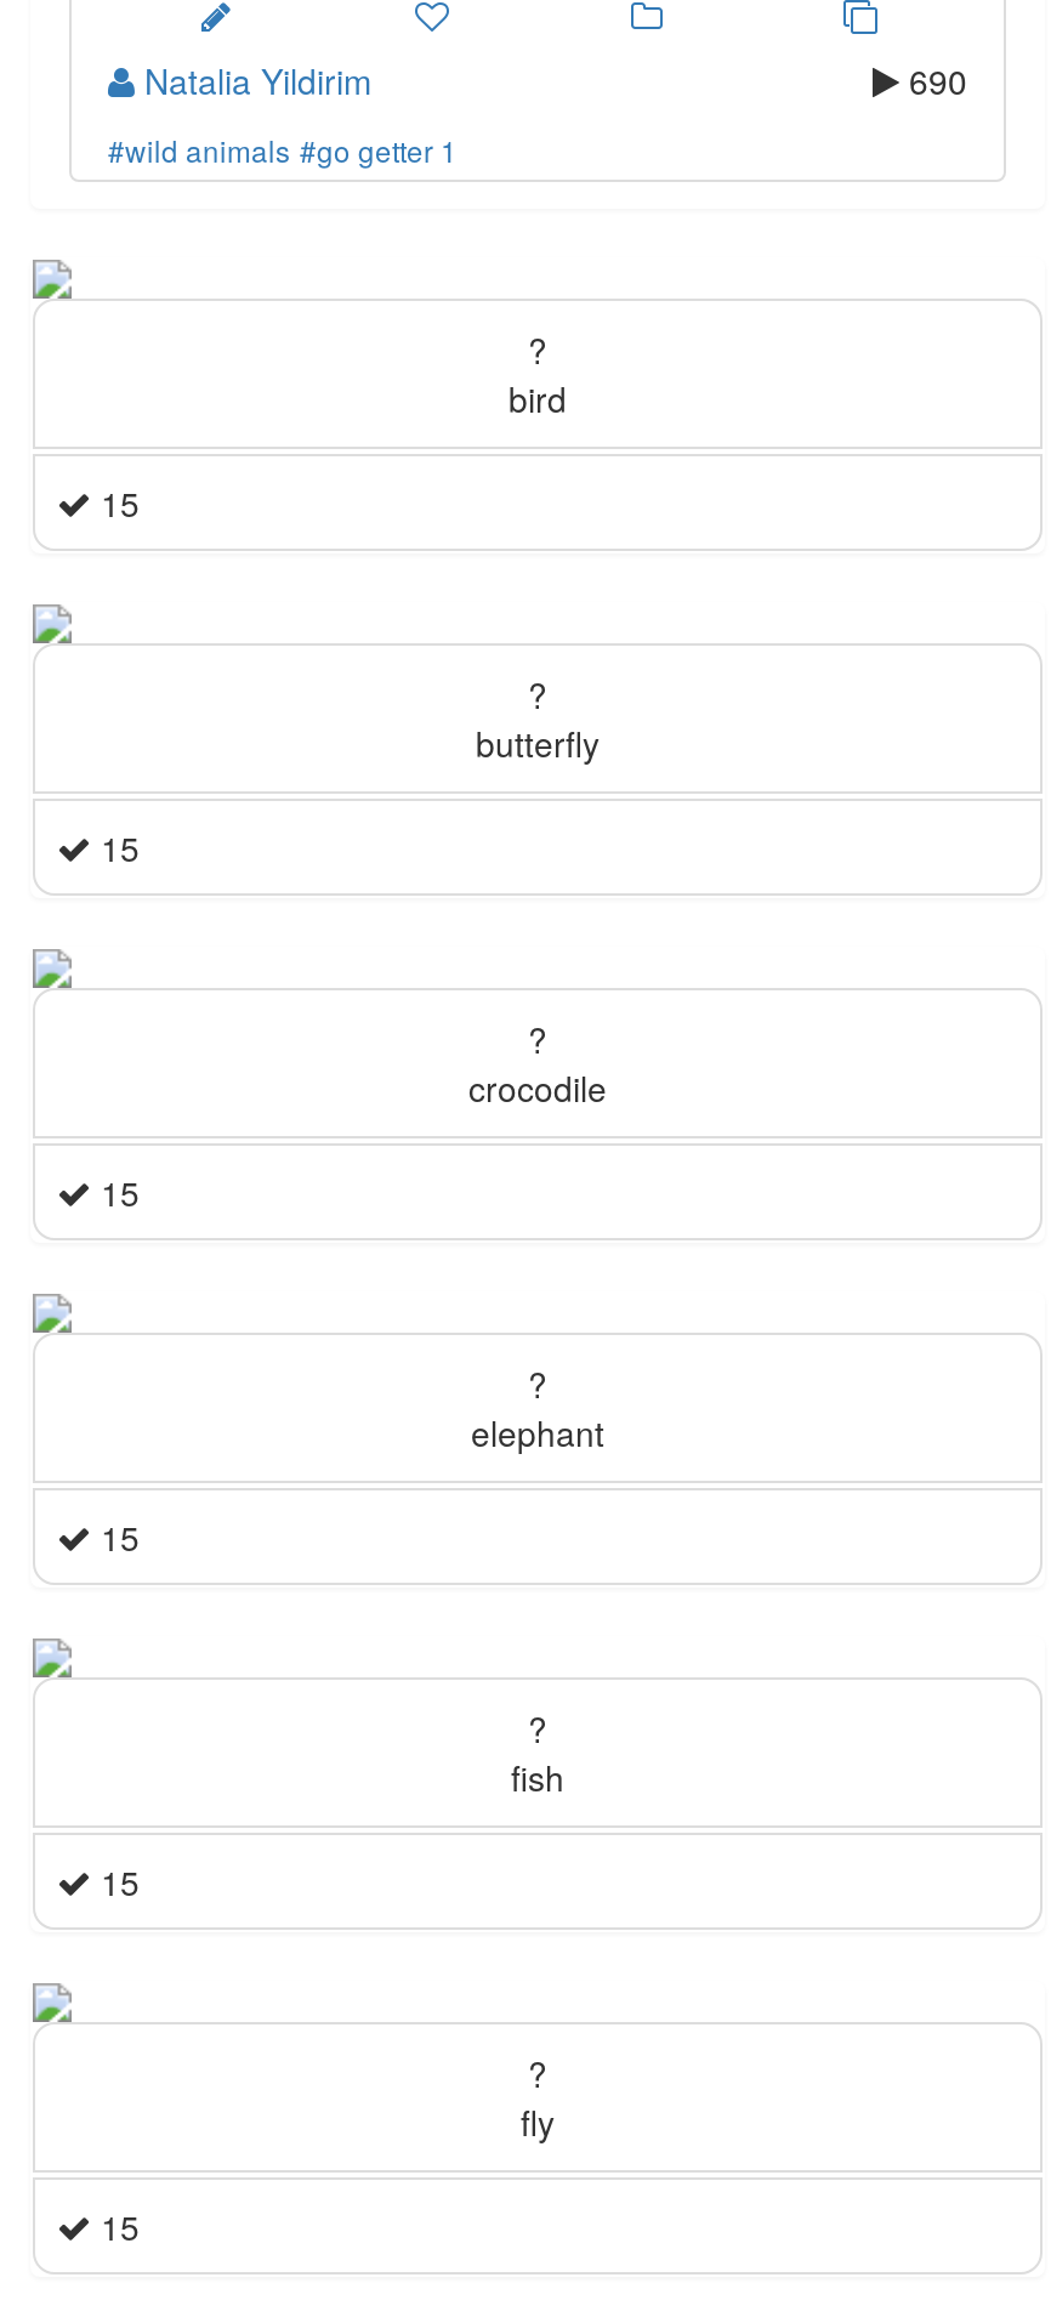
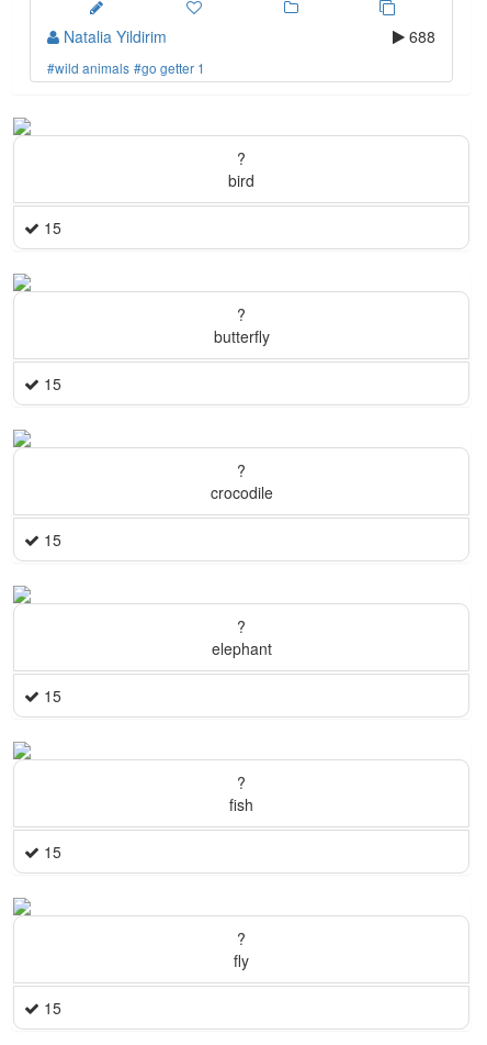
[899,56,967,104] 690 -> [405,25,435,47] 688

